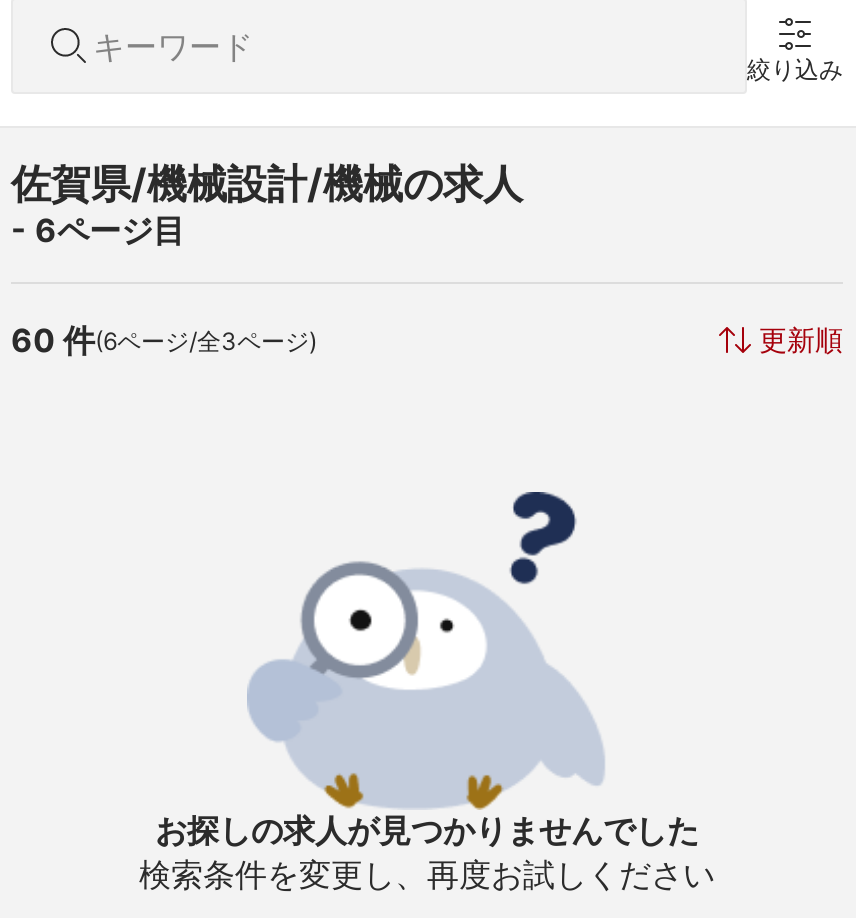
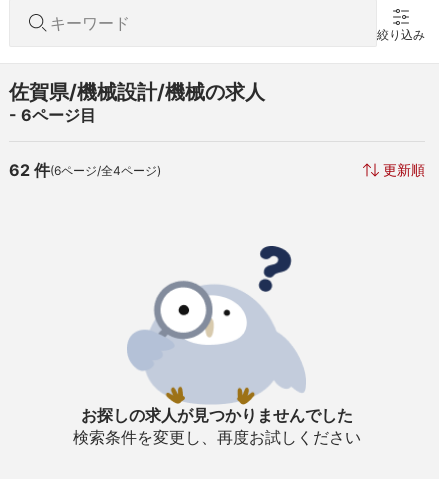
[11,320,317,360] 60件(6ページ/全3ページ) -> [9,160,161,180] 62件(6ページ/全4ページ)

